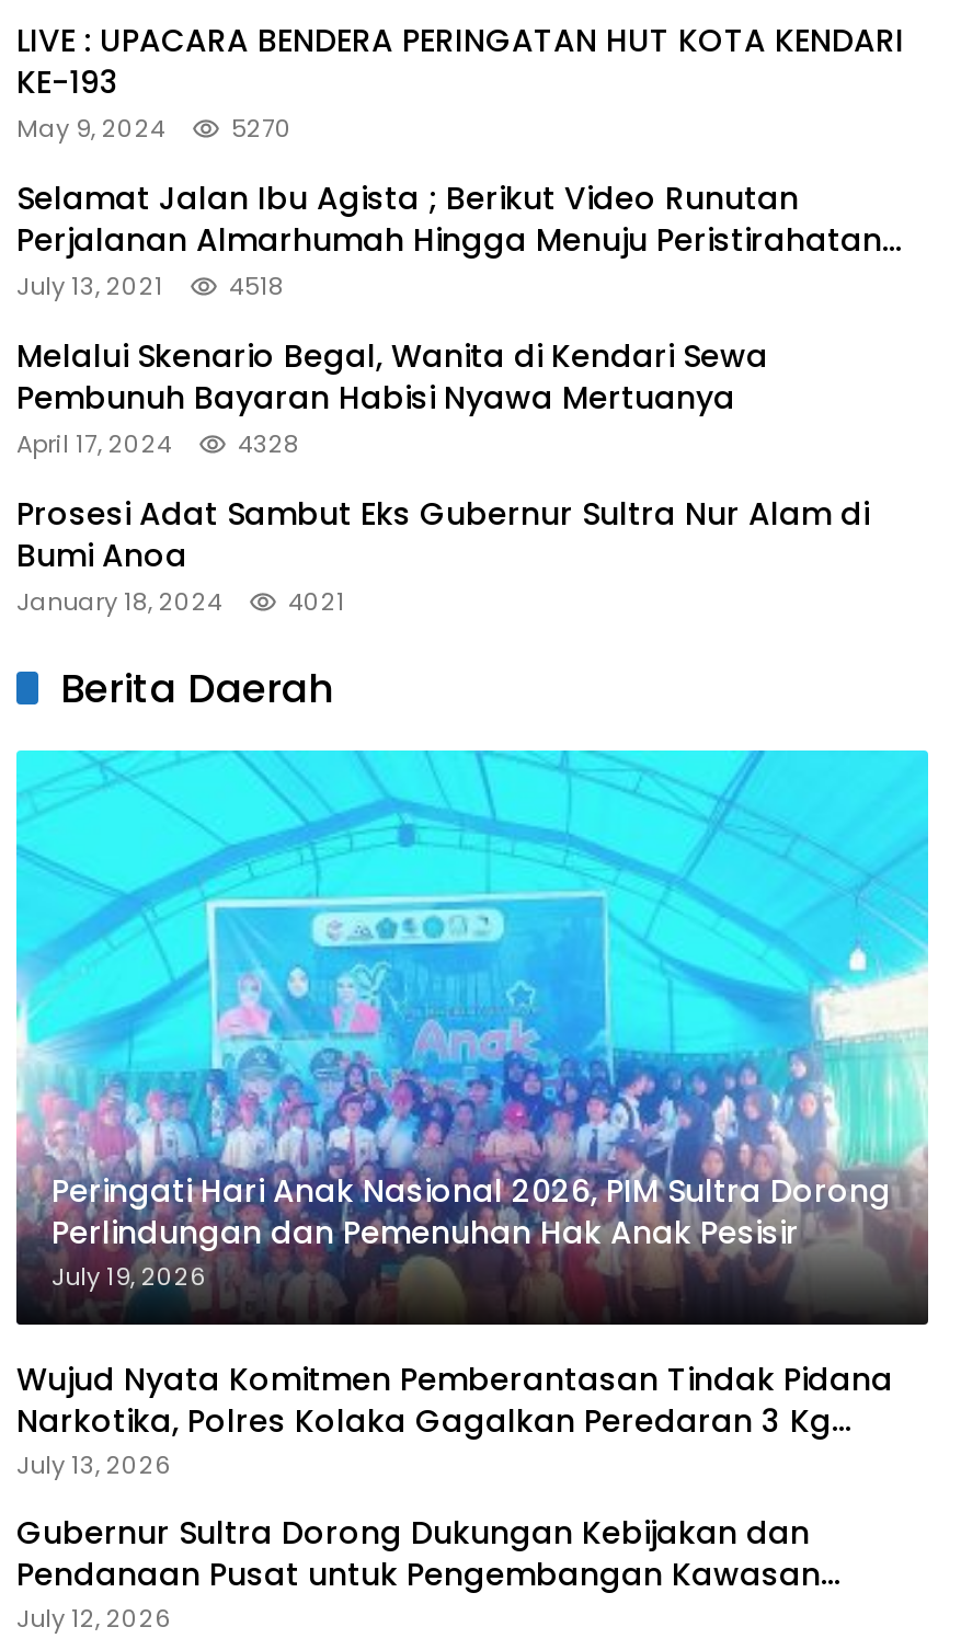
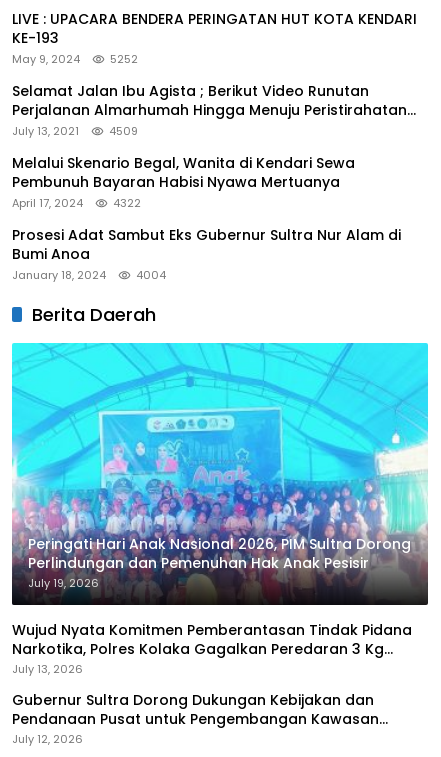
[16,111,293,146] May 9, 2024 5270 -> [12,51,138,67] May 9, 2024 5252
[229,269,284,304] 4518 -> [109,123,138,139] 4509
[16,427,299,462] April 17, 2024 4328 -> [12,195,141,211] April 17, 2024 4322
[16,584,345,619] January 18, 2024 4021 -> [12,267,166,283] January 18, 2024 4004

